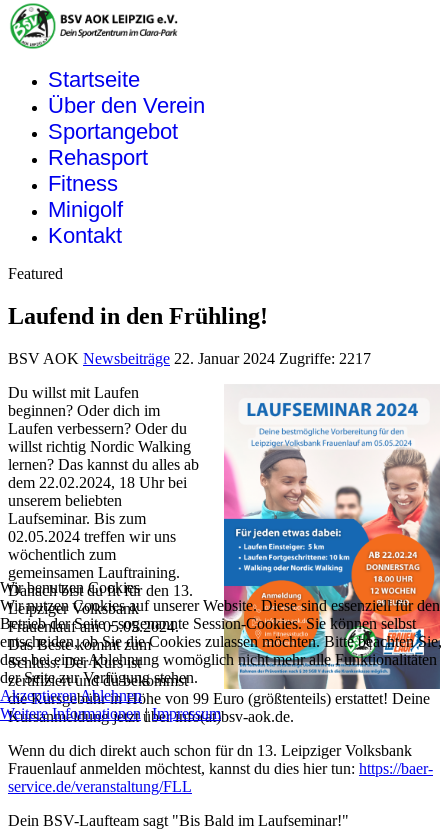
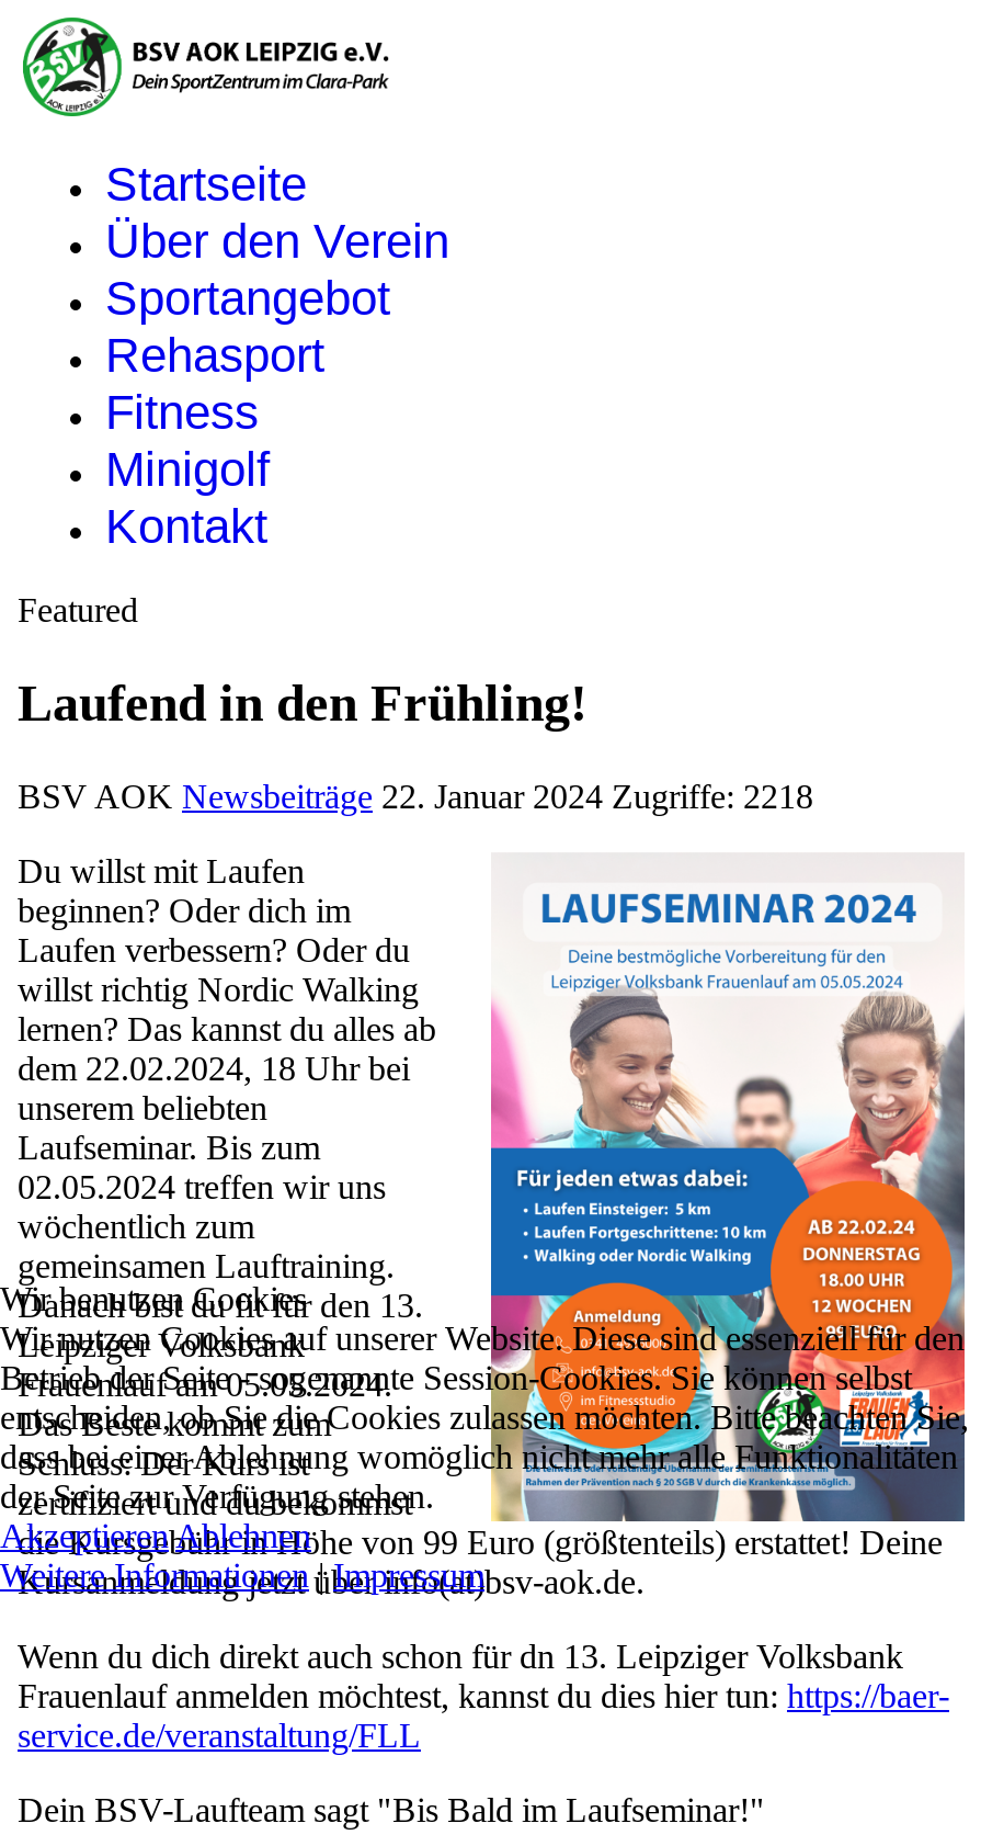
[8,350,371,367] BSV AOK Newsbeiträge 22. Januar 2024 Zugriffe: 2217 -> [18,777,813,815] BSV AOK Newsbeiträge 22. Januar 2024 Zugriffe: 2218

